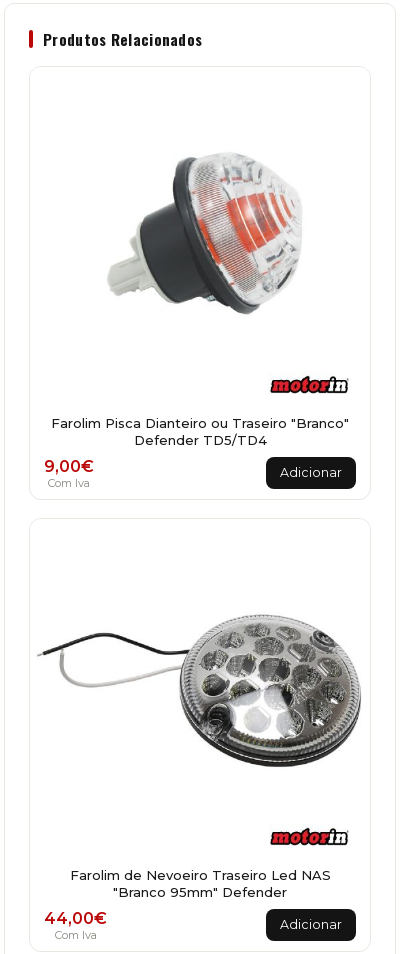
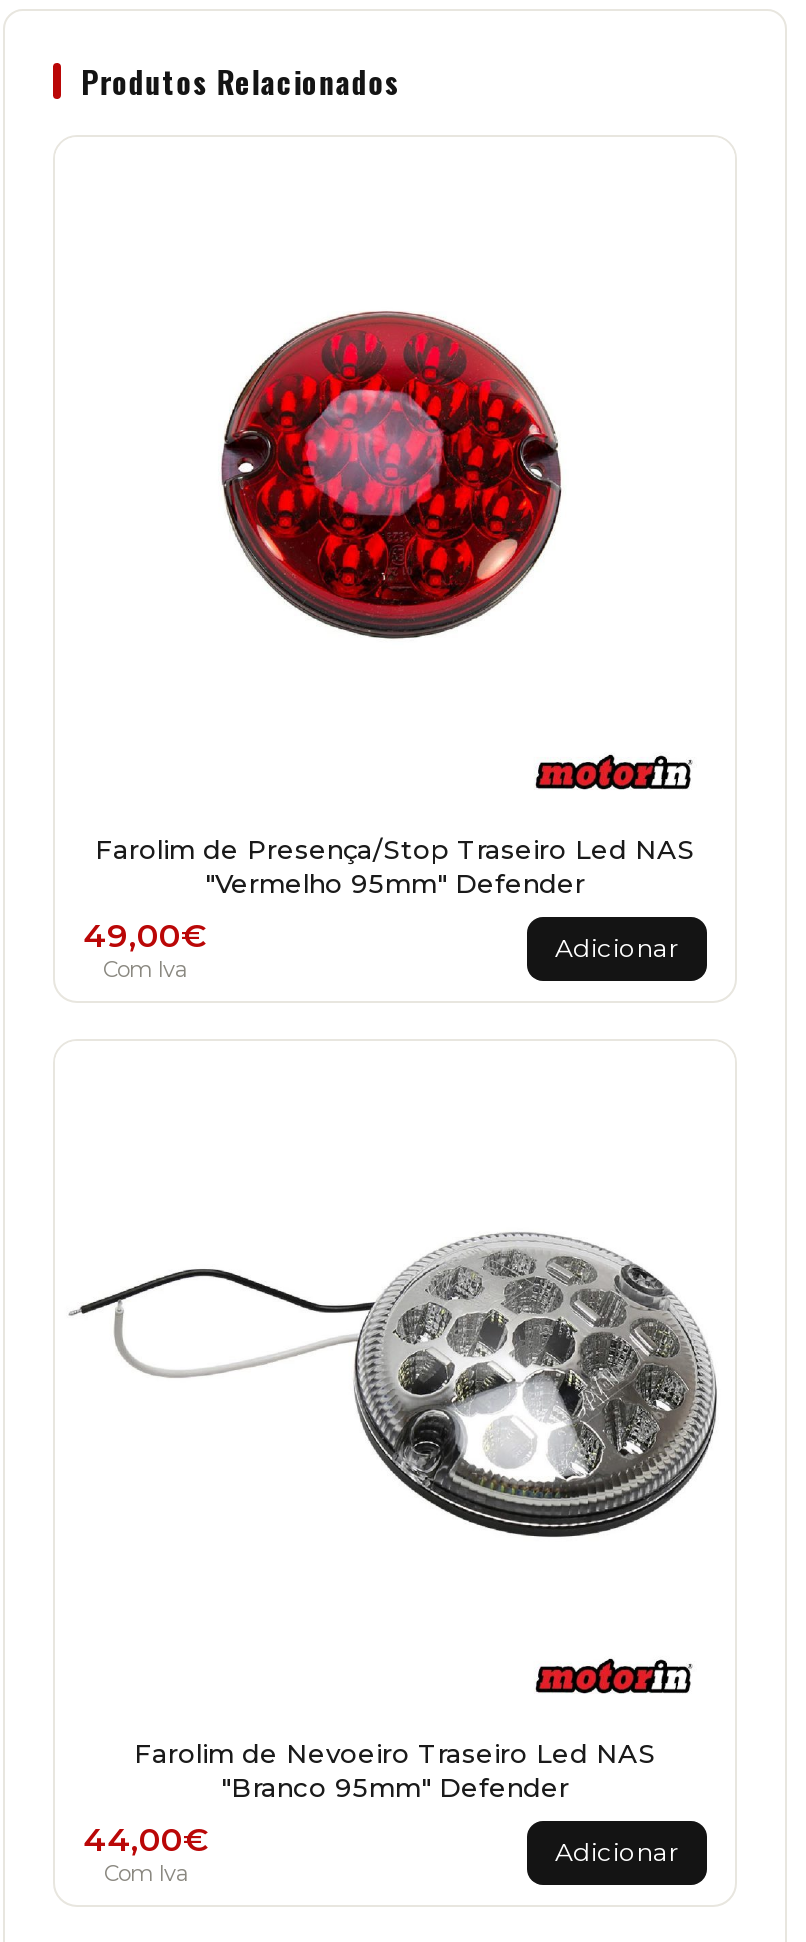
[108,154,300,318] [image] -> [213,309,593,641] [image]
[44,415,349,475] Farolim Pisca Dianteiro ou Traseiro "Branco" | Defender TD5/TD4 | 9,00€ -> [83,833,695,954] Farolim de Presença/Stop Traseiro Led NAS | "Vermelho 95mm" Defender | 49,00€

